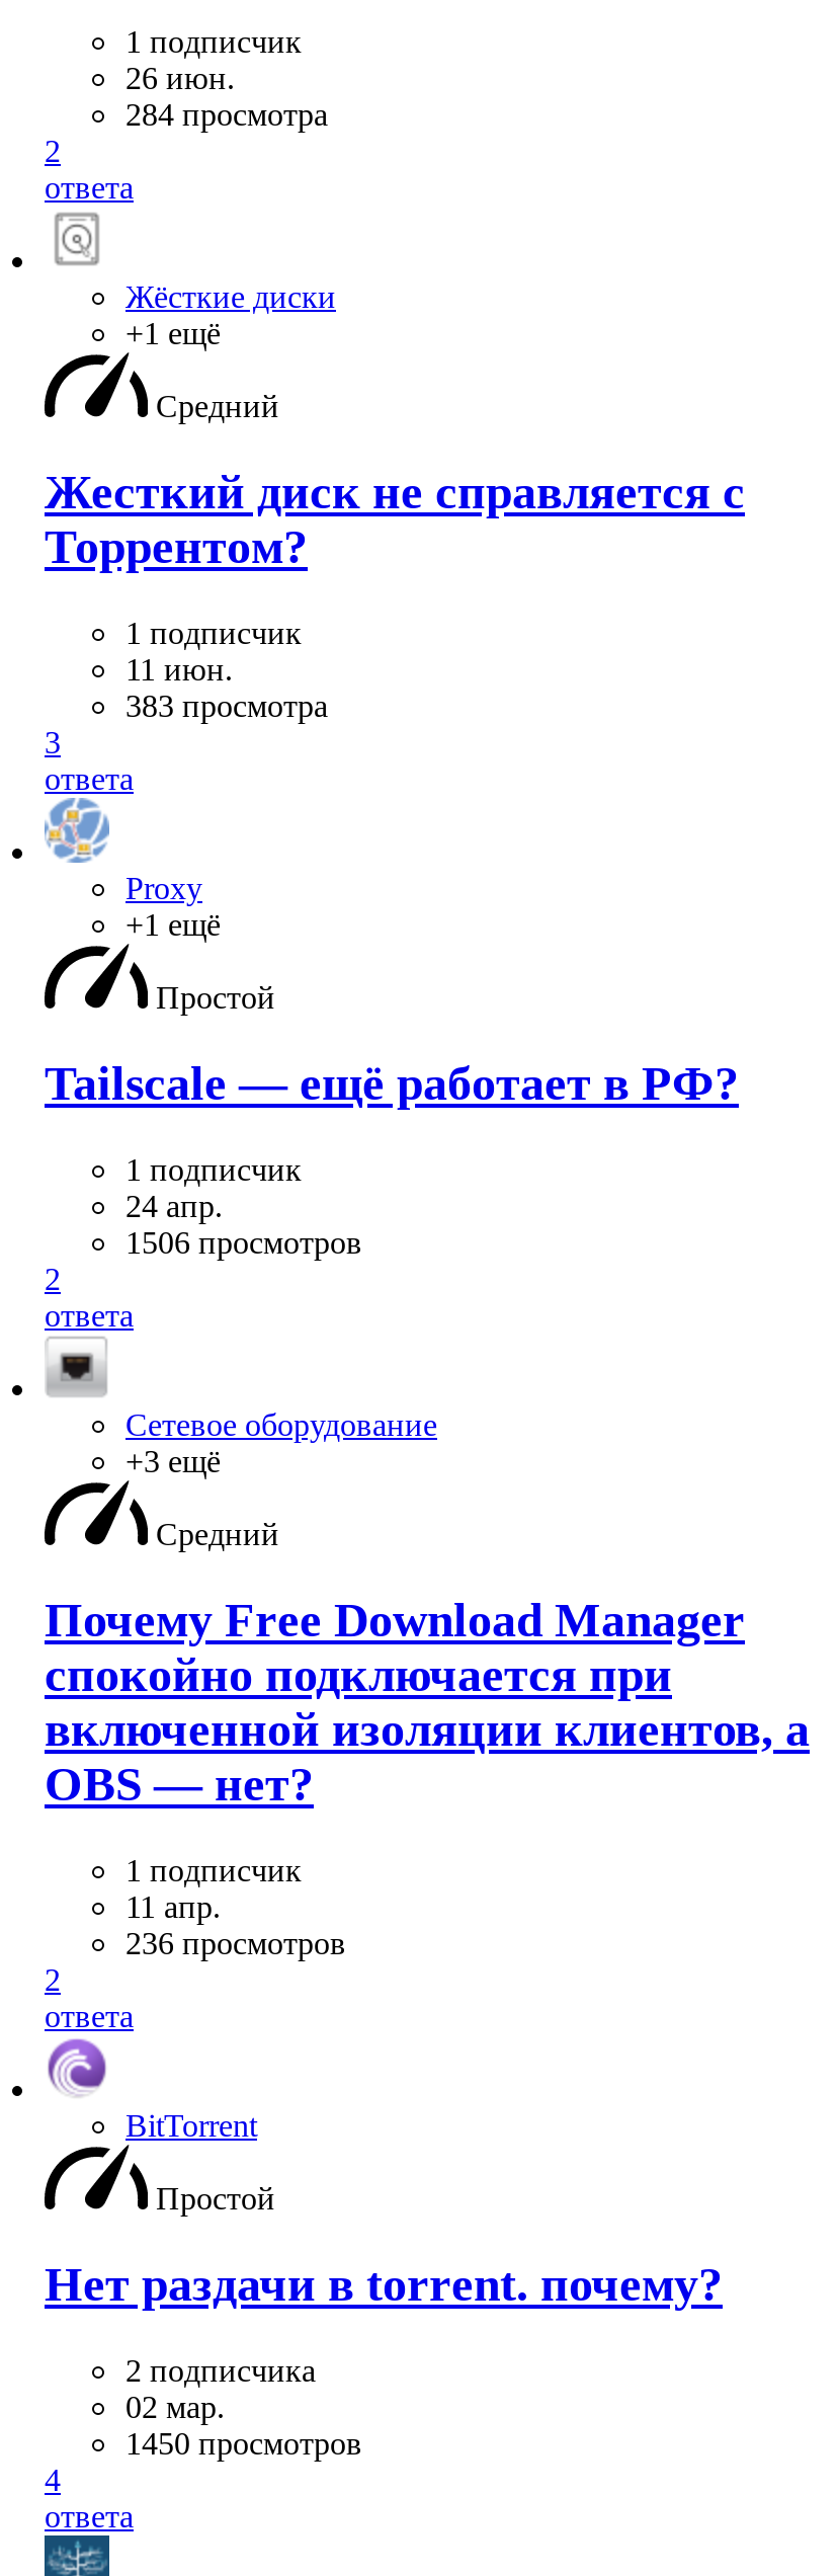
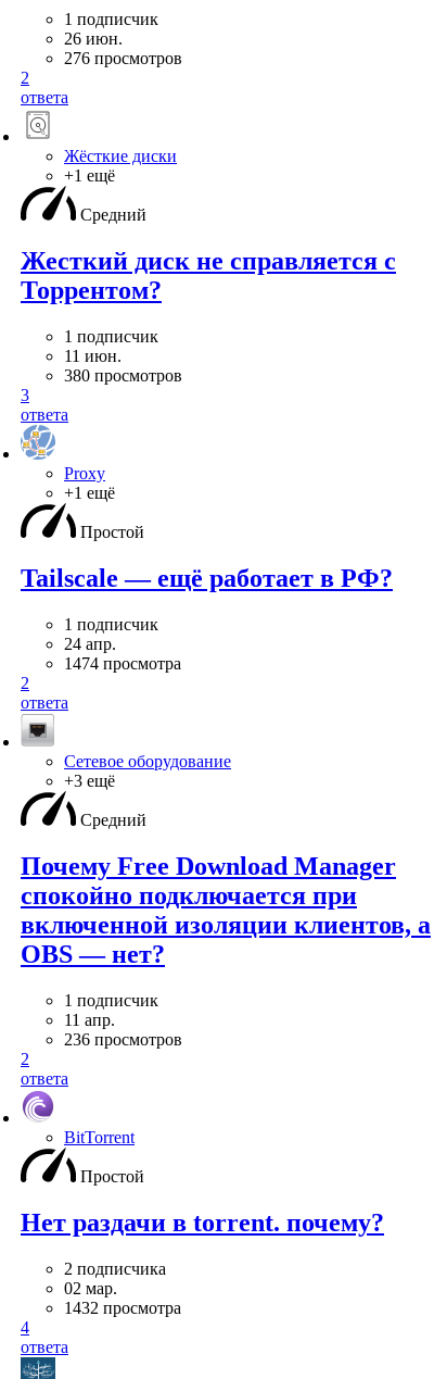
[125,98,328,133] 284 просмотра -> [64,49,182,68] 276 просмотров
[125,689,328,724] 383 просмотра -> [64,367,182,385] 380 просмотров
[125,1225,362,1260] 1506 просмотров -> [64,654,181,673] 1474 просмотра
[125,2426,362,2460] 1450 просмотров -> [64,1298,181,1317] 1432 просмотра

